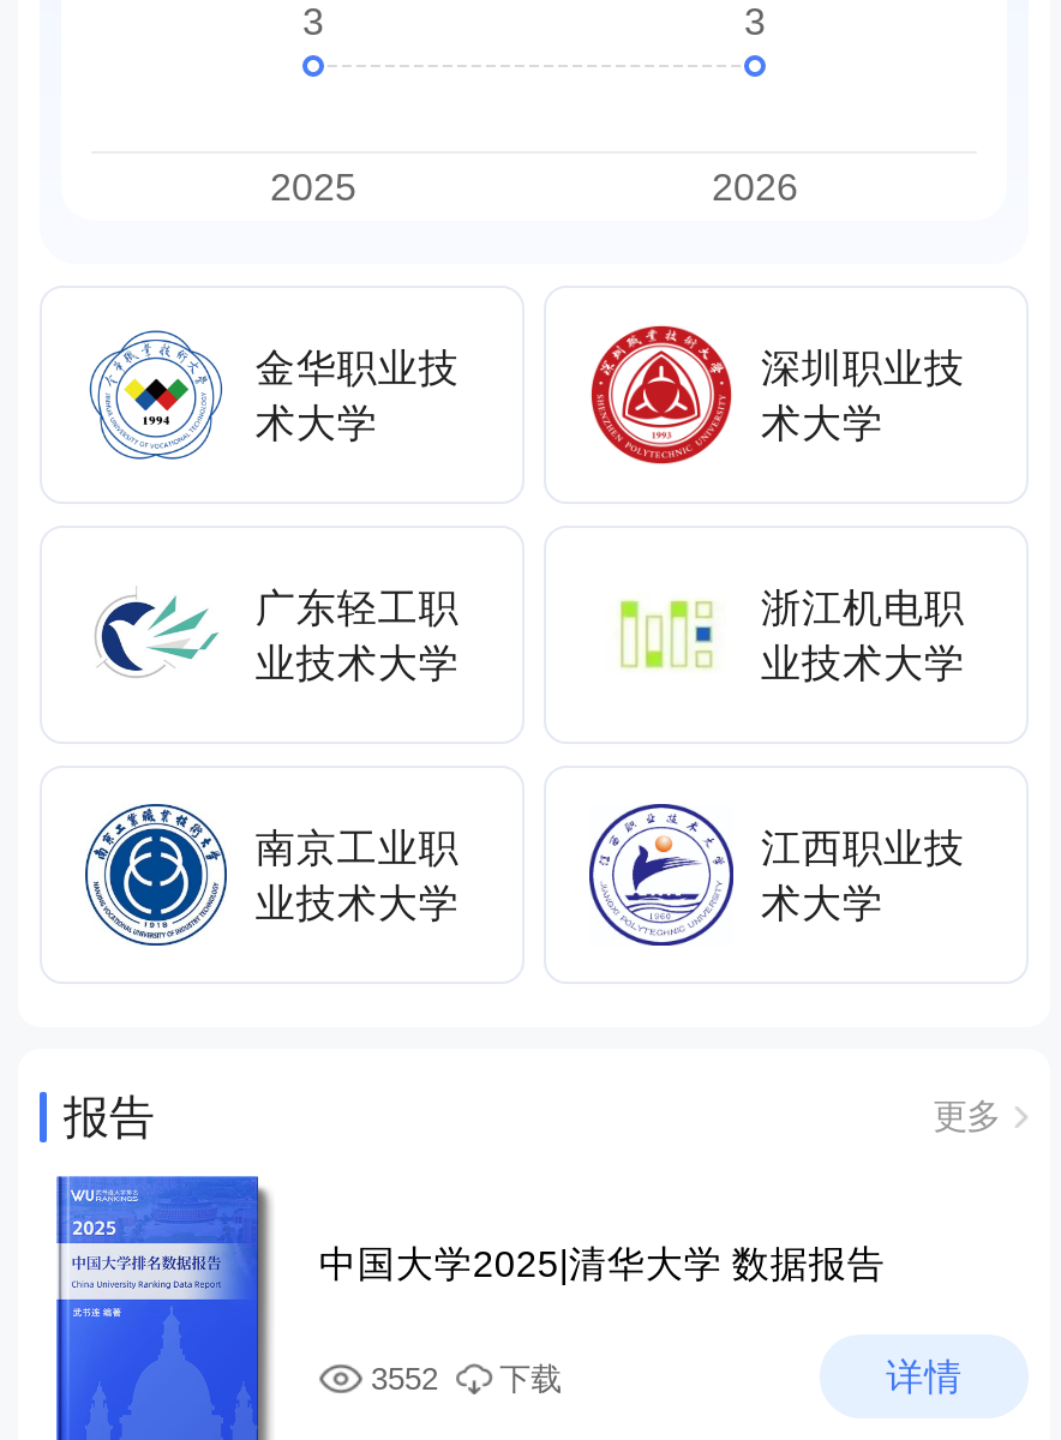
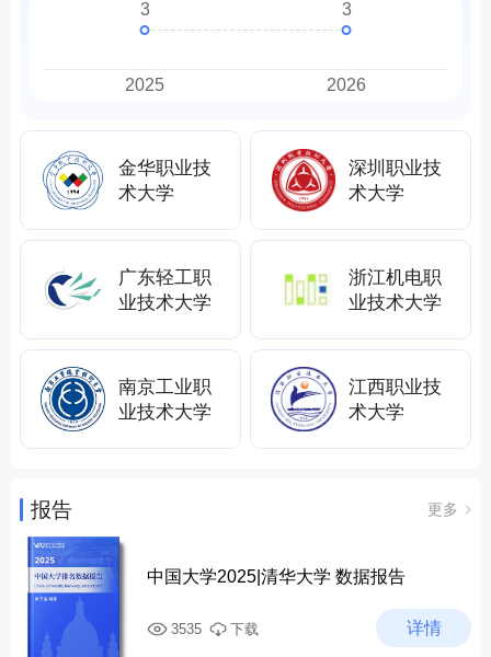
[371,1361,562,1397] 3552 下载 -> [171,621,258,637] 3535 下载

